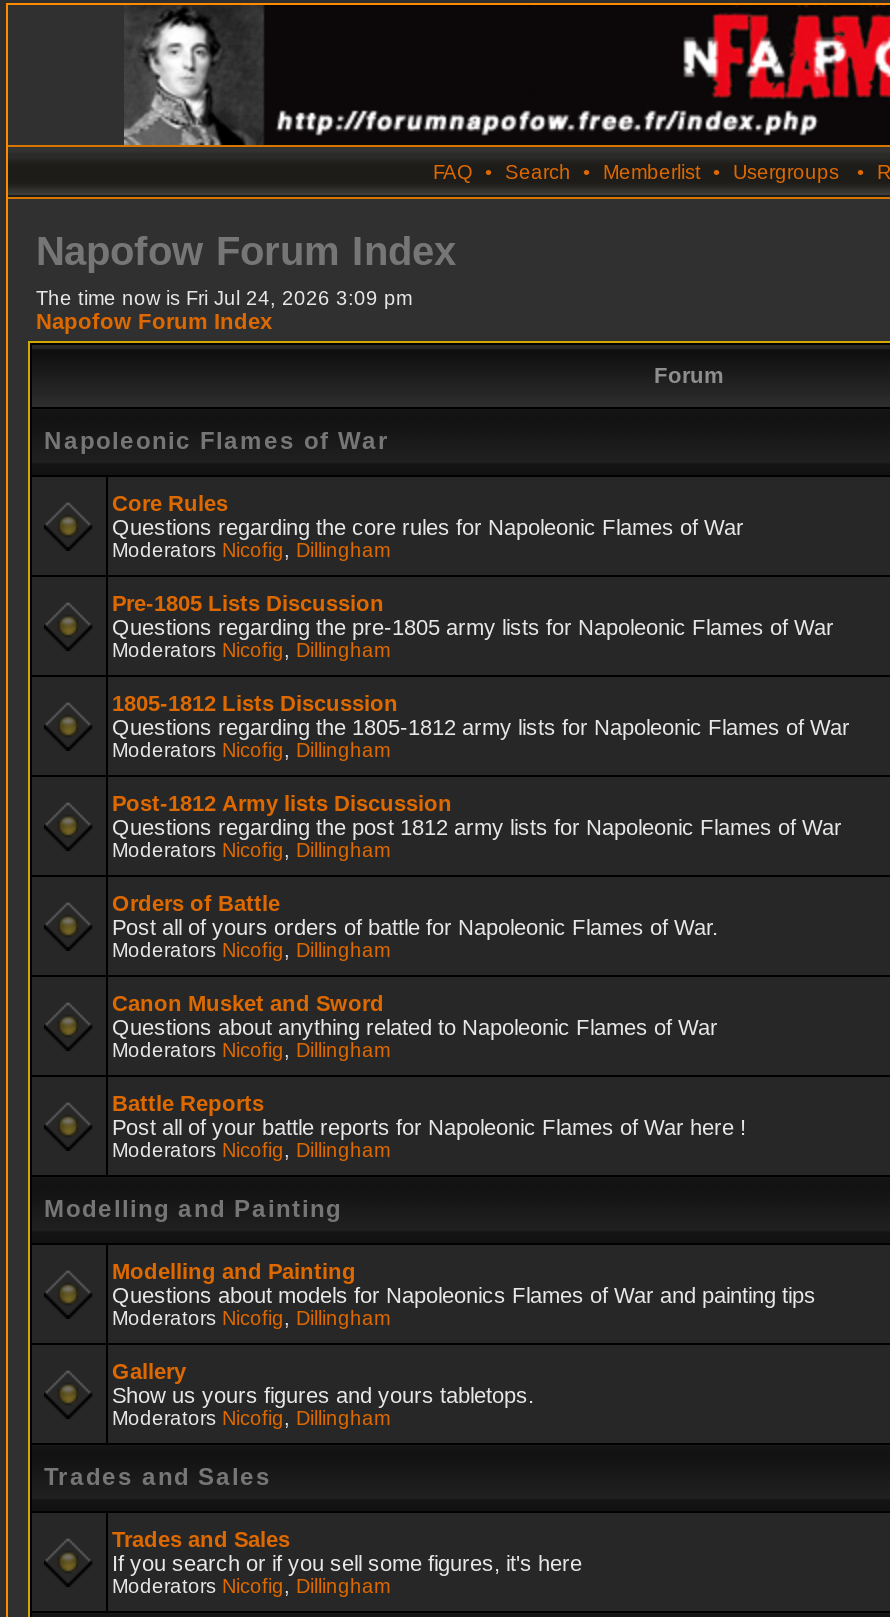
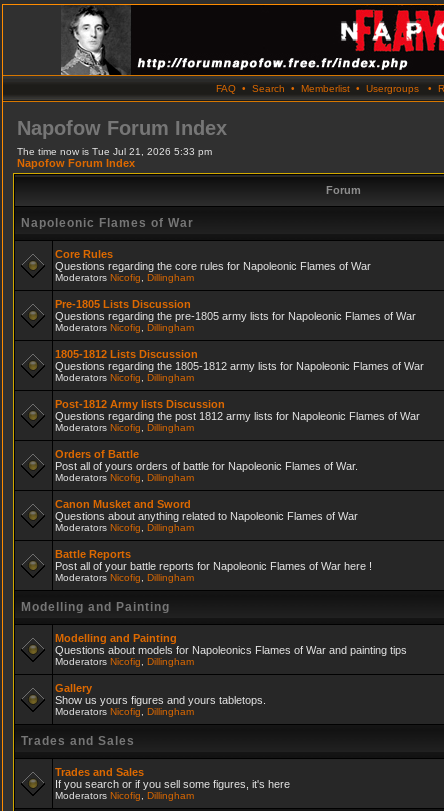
[36,287,412,309] The time now is Fri Jul 24, 2026 3:09 pm -> [17,146,212,157] The time now is Tue Jul 21, 2026 5:33 pm

